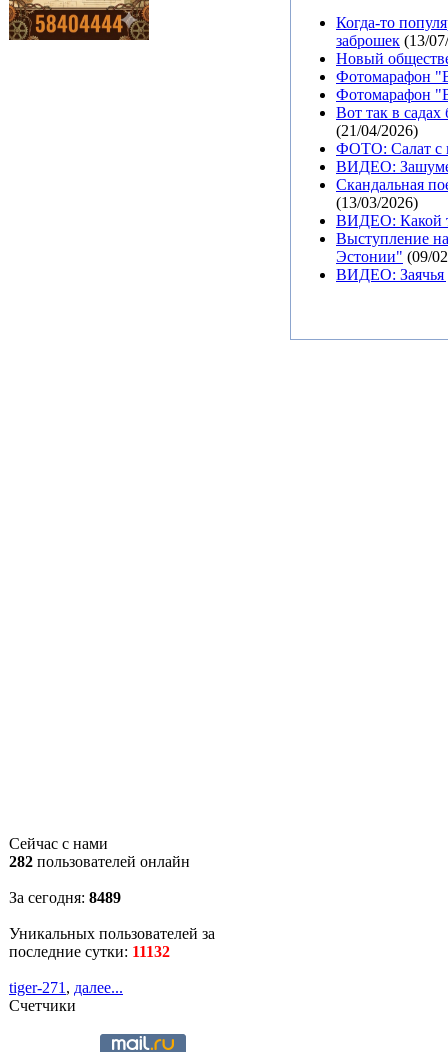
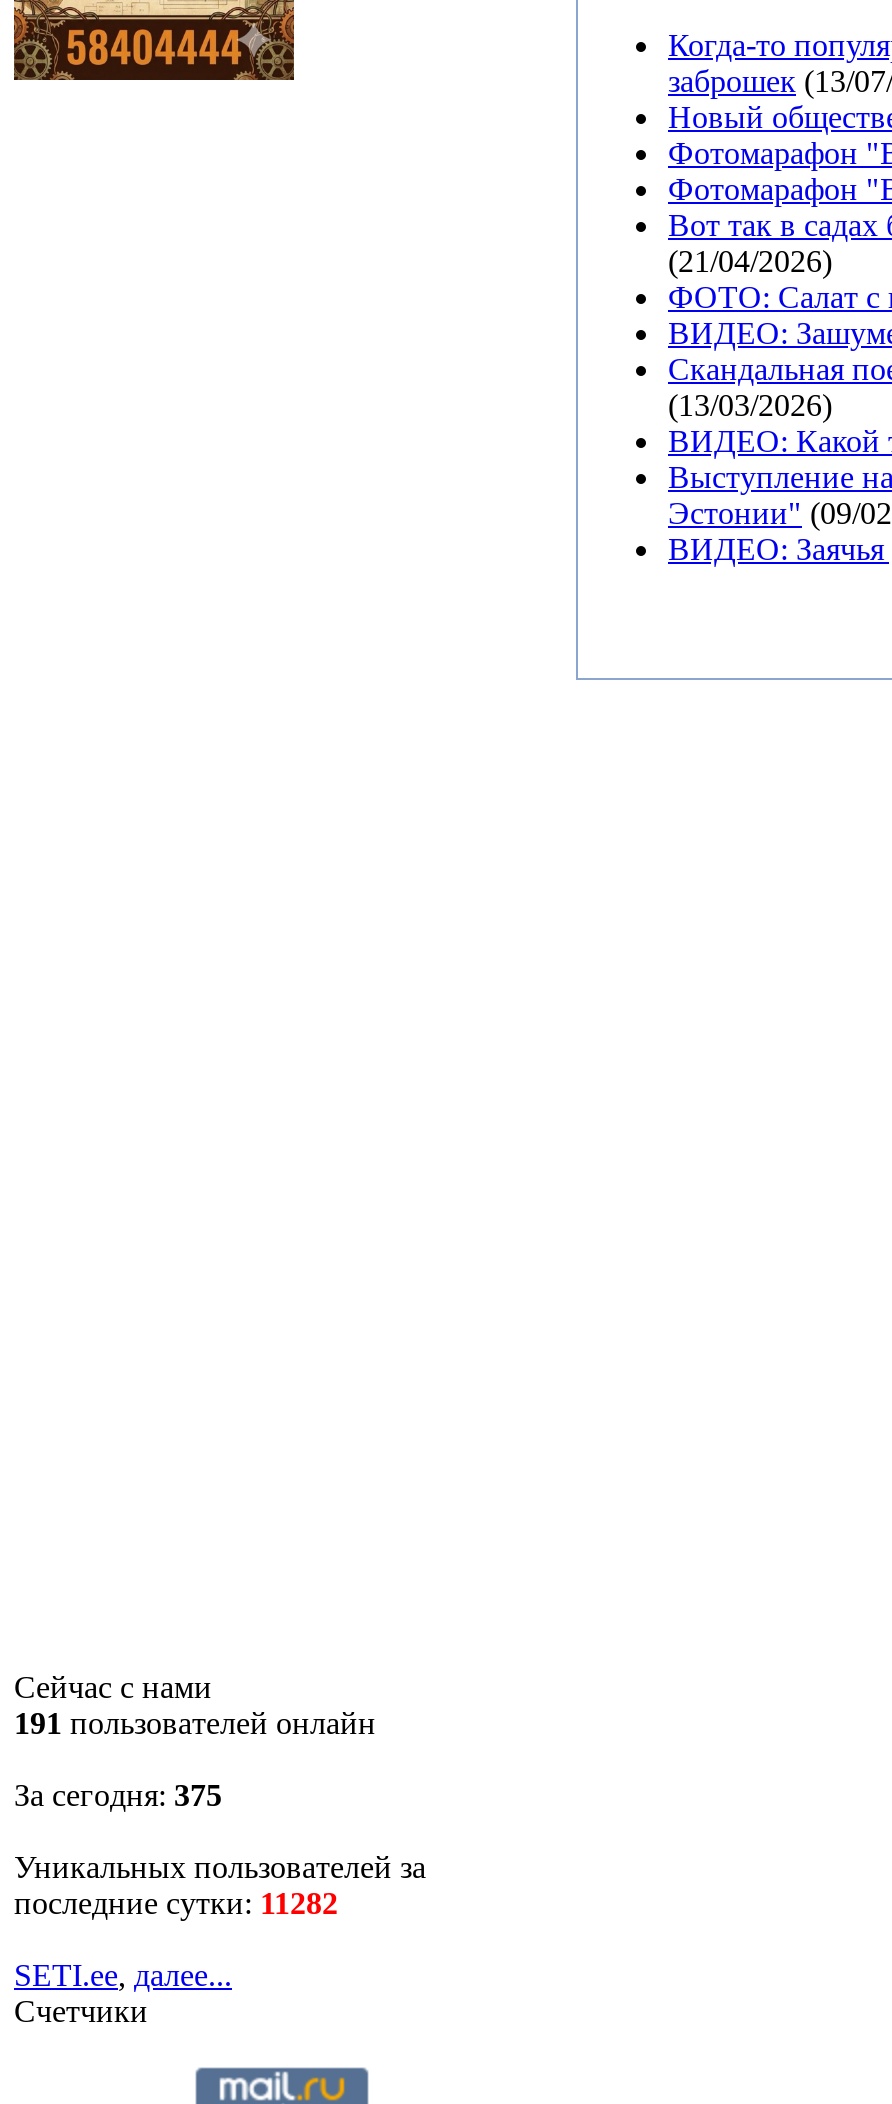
[9,853,190,870] 282 пользователей онлайн -> [14,1706,376,1740] 191 пользователей онлайн
[9,889,121,906] За сегодня: 8489 -> [14,1778,222,1812] За сегодня: 375
[9,943,170,960] последние сутки: 11132 -> [14,1886,338,1920] последние сутки: 11282
[9,979,123,996] tiger-271, далее... -> [14,1958,232,1992] SETI.ee, далее...

